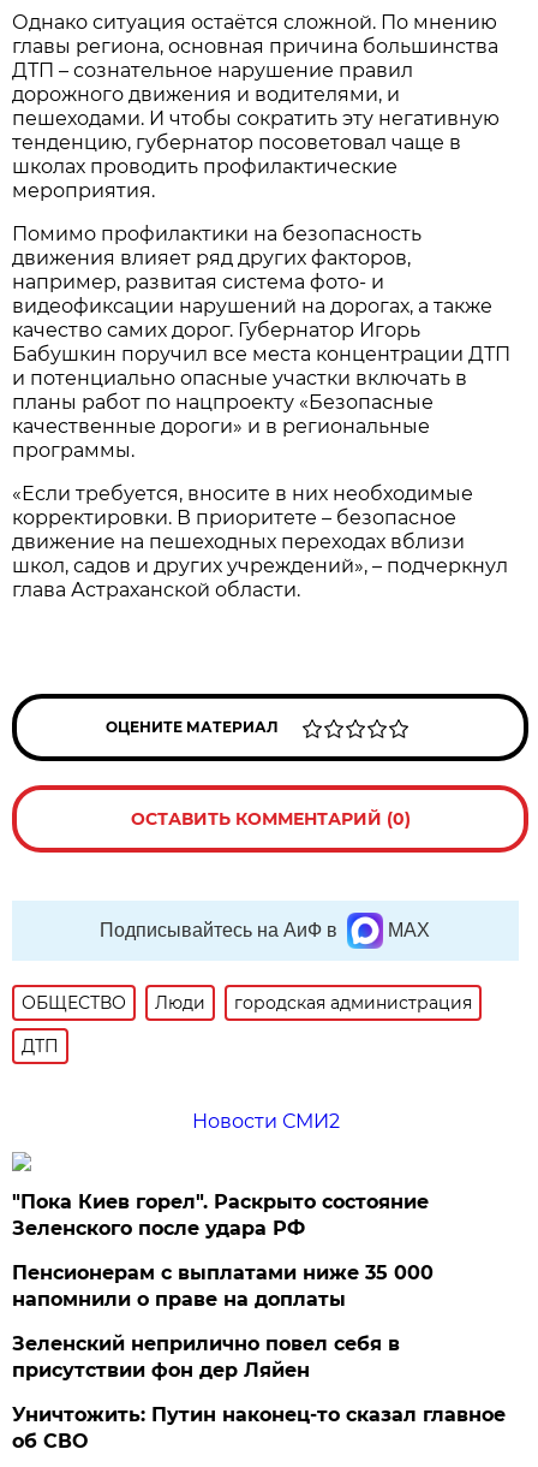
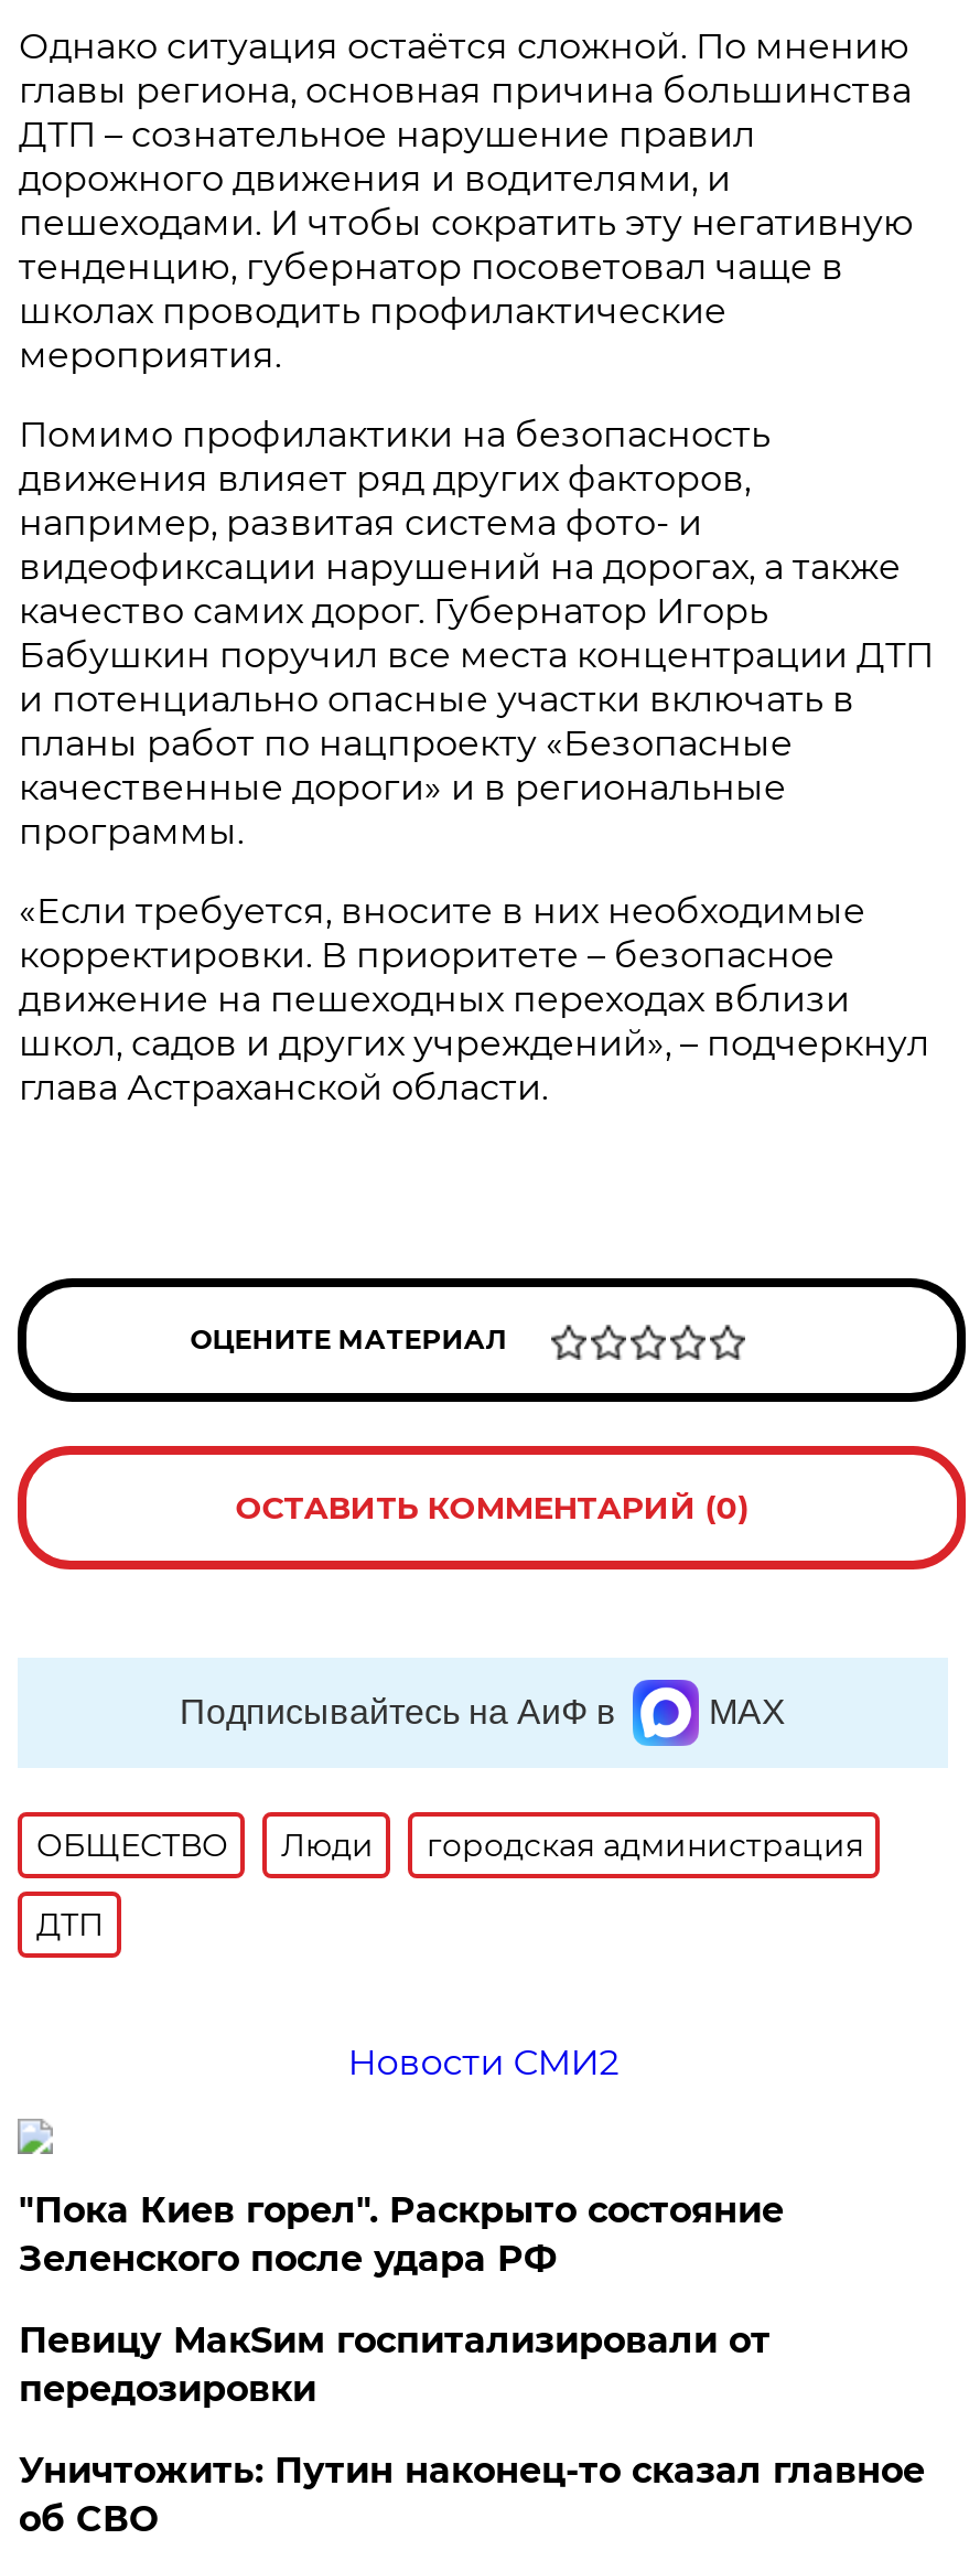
[12,1261,434,1382] Пенсионерам с выплатами ниже 35 000 | напомнили о праве на доплаты | Зеленский неприлично повел cебя в | присутствии фон дер Ляйен -> [19,2319,770,2410] Певицу МакSим госпитализировали от | передозировки

